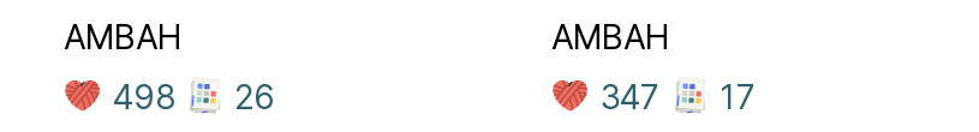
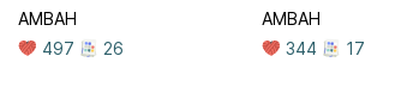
[102,75,275,115] 498 26 -> [37,38,124,58] 497 26
[590,75,758,115] 347 17 -> [281,38,365,58] 344 17

